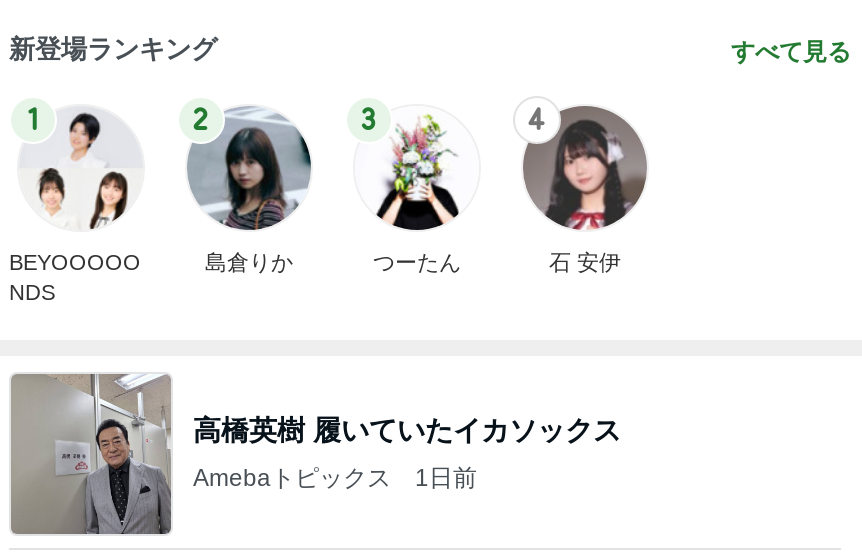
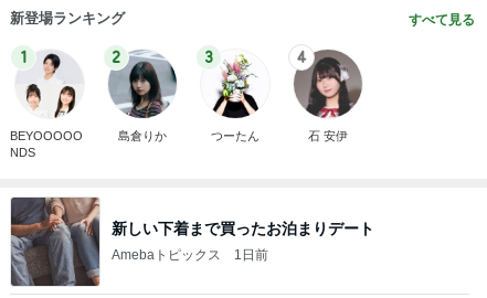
[11,372,621,534] [image] | 高橋英樹 履いていたイカソックス -> [11,196,374,286] [image] | 新しい下着まで買ったお泊まりデート

